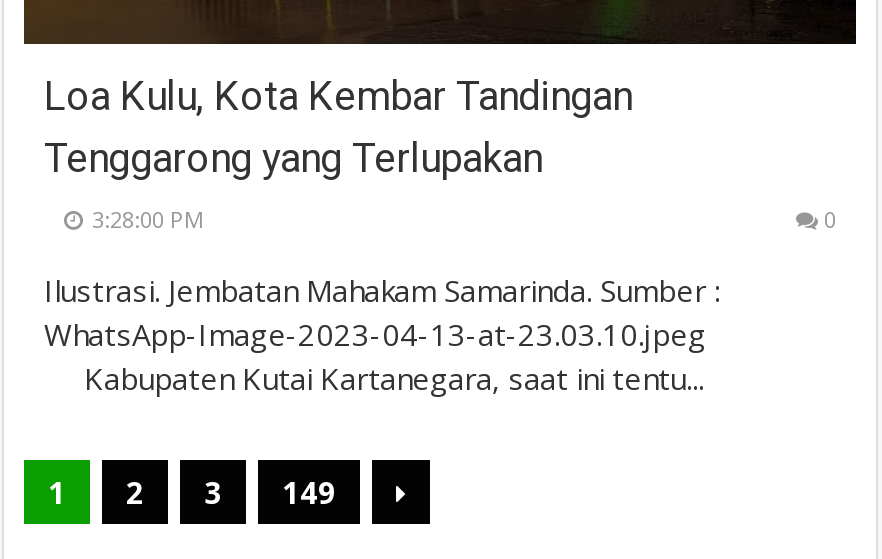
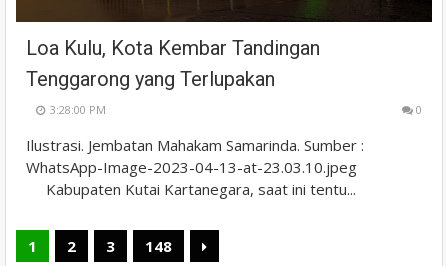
[48,471,336,511] 1 2 3 149 -> [28,235,172,255] 1 2 3 148

